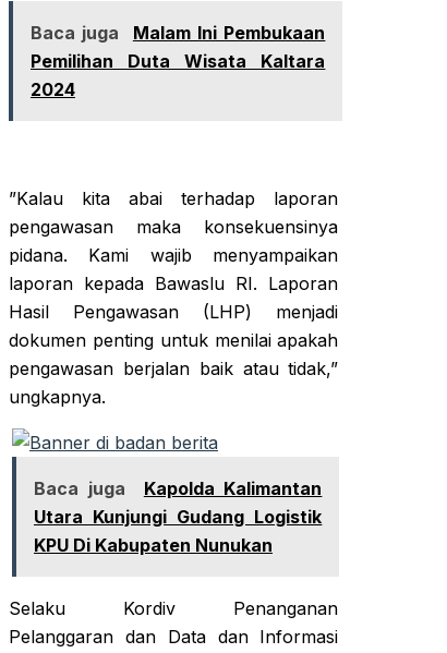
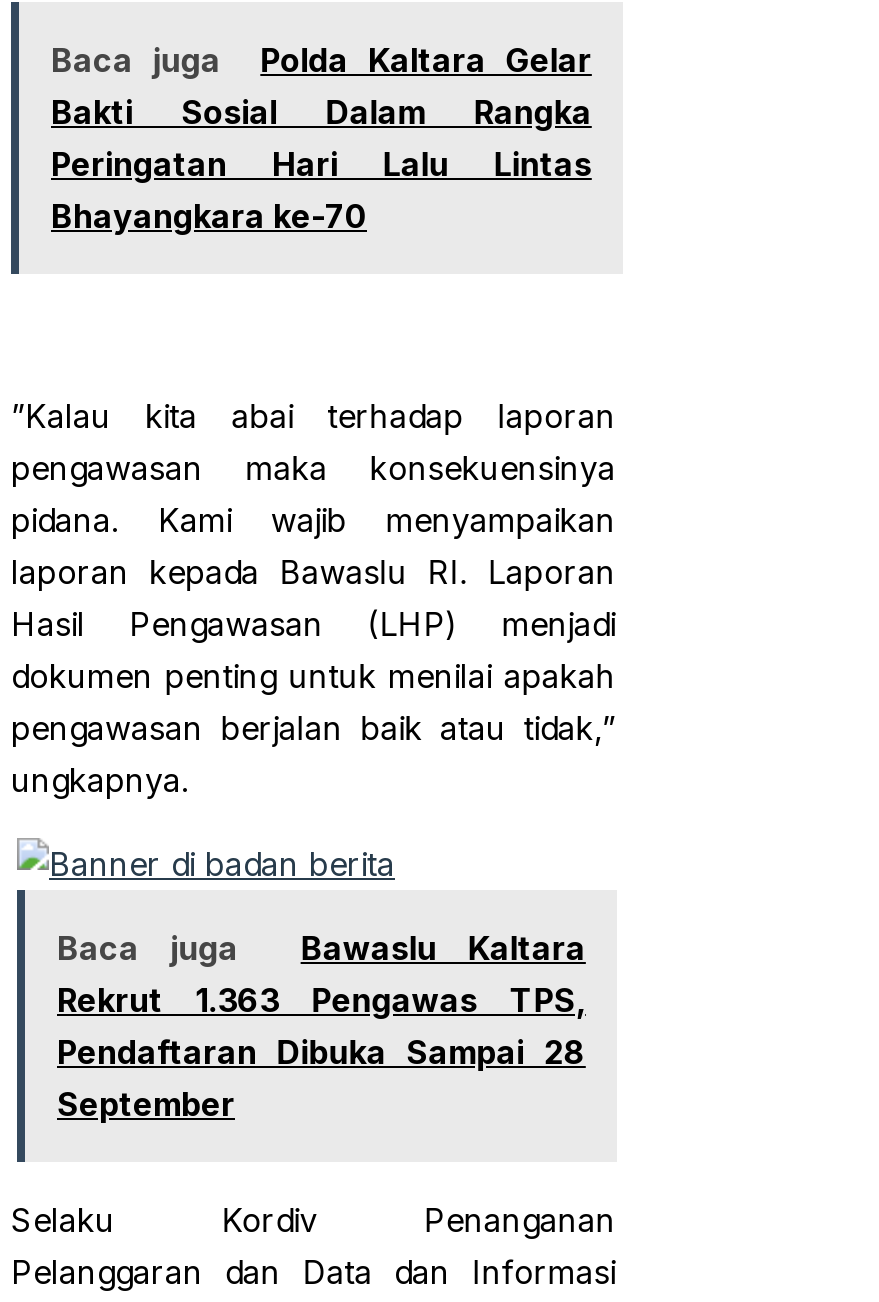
[31,22,325,101] Malam Ini Pembukaan | Pemilihan Duta Wisata Kaltara | 2024 -> [51,40,592,236] Polda Kaltara Gelar | Bakti Sosial Dalam Rangka | Peringatan Hari Lalu Lintas | Bhayangkara ke-70
[34,478,322,556] Kapolda Kalimantan | Utara Kunjungi Gudang Logistik | KPU Di Kabupaten Nunukan -> [57,928,586,1124] Bawaslu Kaltara | Rekrut 1.363 Pengawas TPS, | Pendaftaran Dibuka Sampai 28 | September

